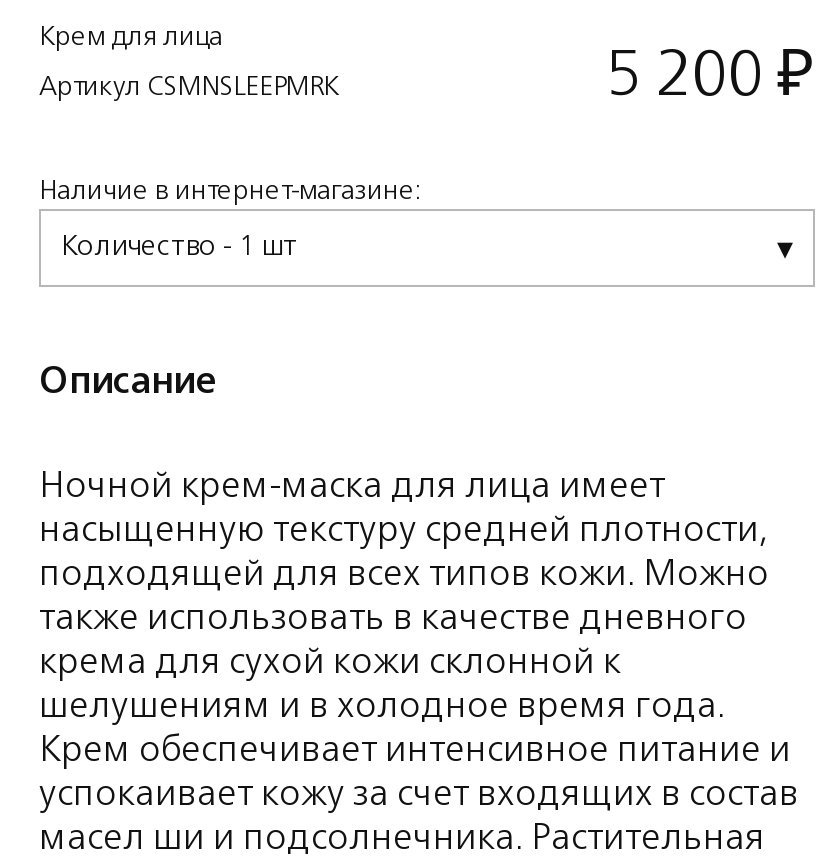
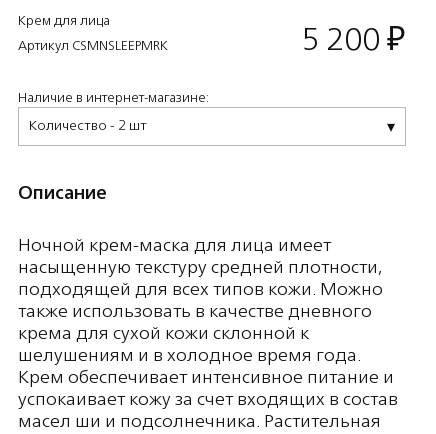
[61,233,297,261] Количество - 1 шт -> [29,119,147,133] Количество - 2 шт

